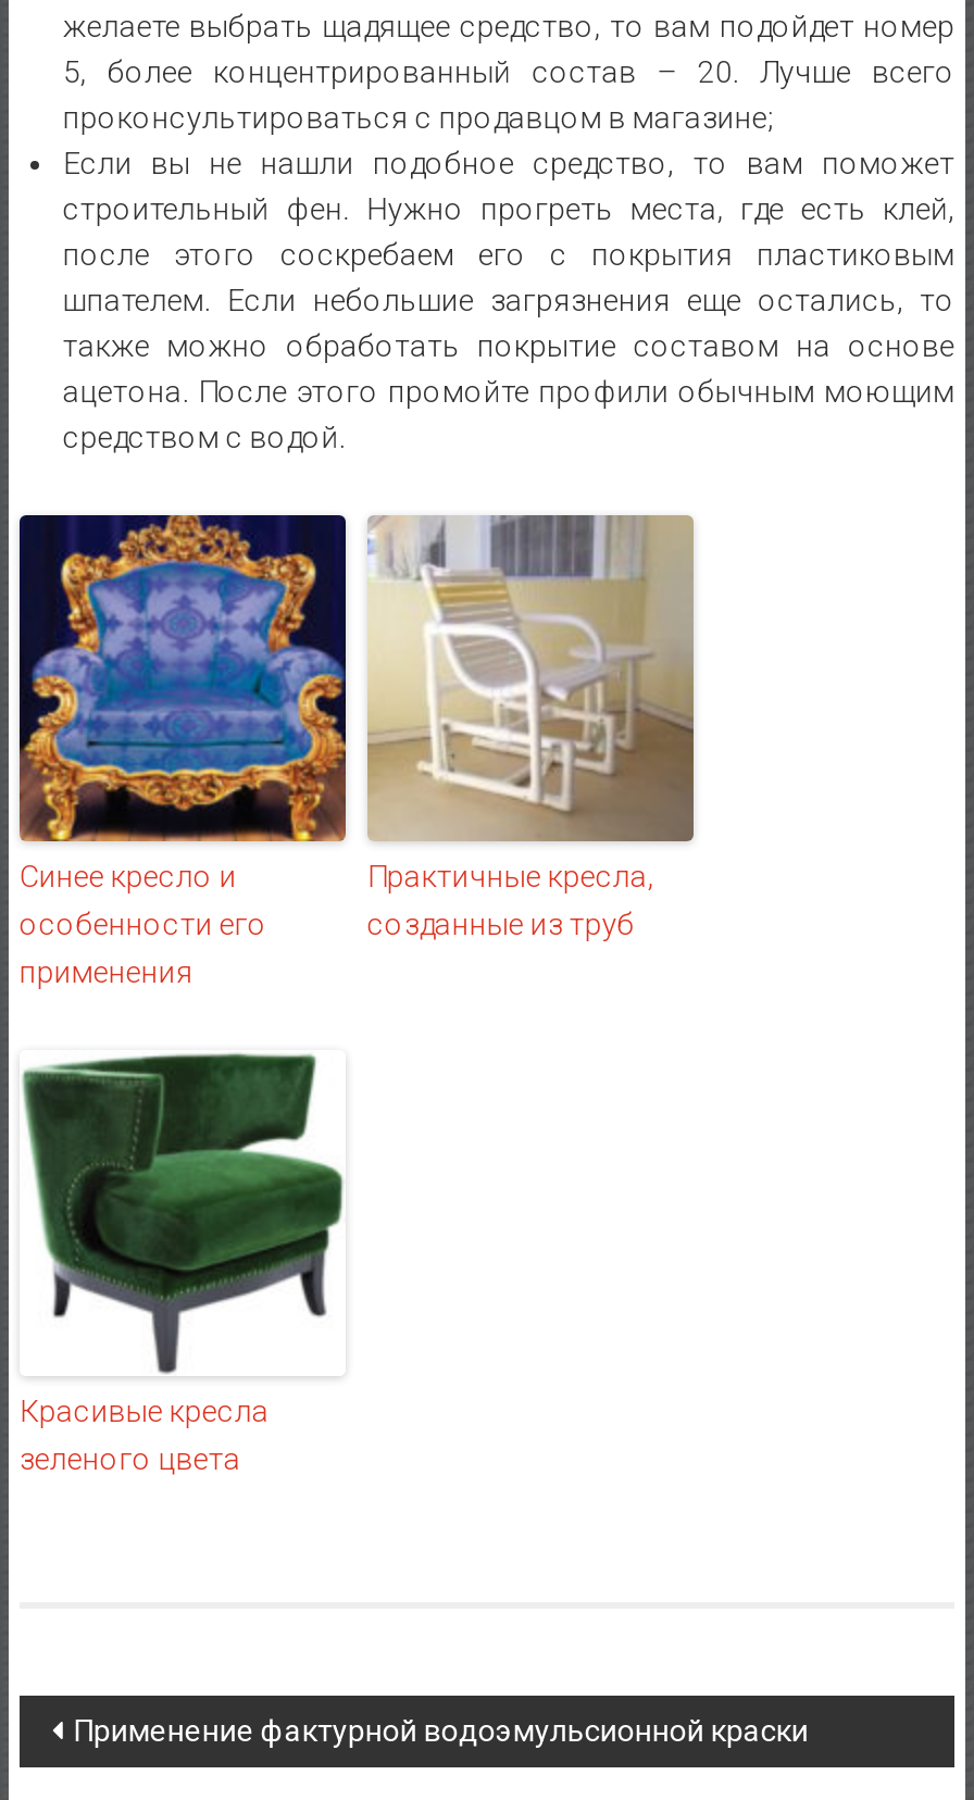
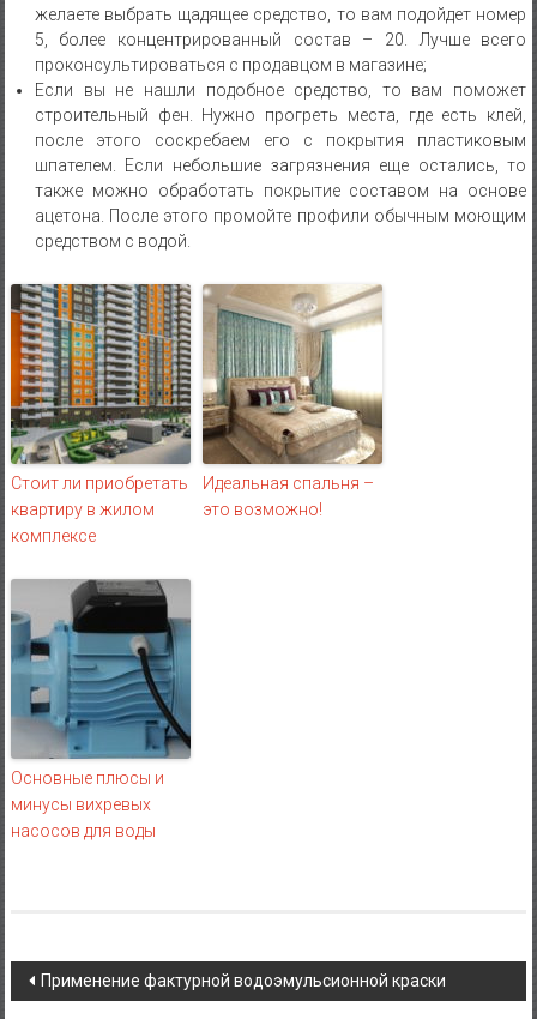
[17,513,346,989] [image] | Синее кресло и | особенности его | применения -> [10,283,192,545] [image] | Стоит ли приобретать | квартиру в жилом | комплексе
[367,515,696,941] [image] | Практичные кресла, | созданные из труб -> [201,284,382,519] [image] | Идеальная спальня – | это возможно!
[19,1050,346,1476] [image] | Красивые кресла | зеленого цвета -> [10,578,192,840] [image] | Основные плюсы и | минусы вихревых | насосов для воды

